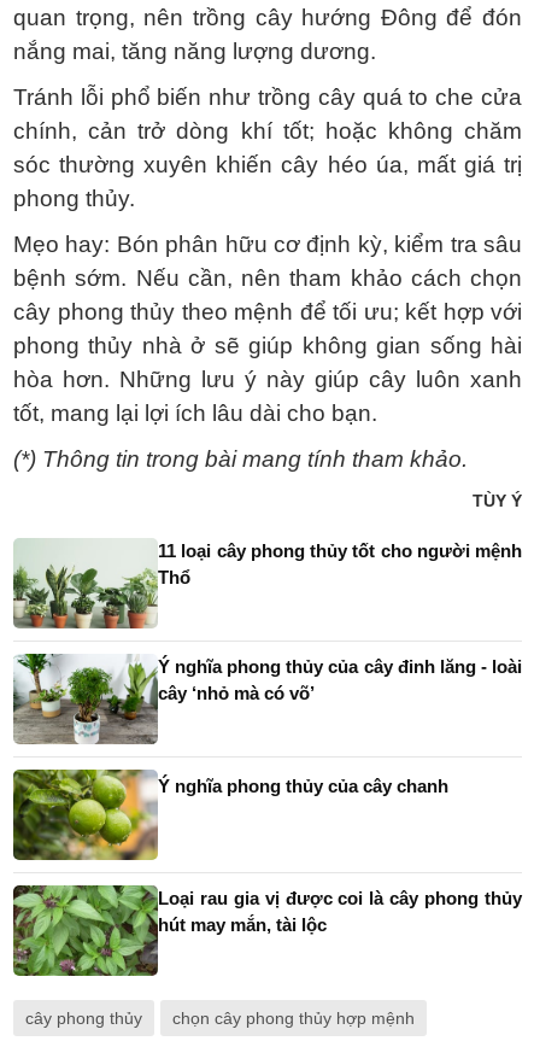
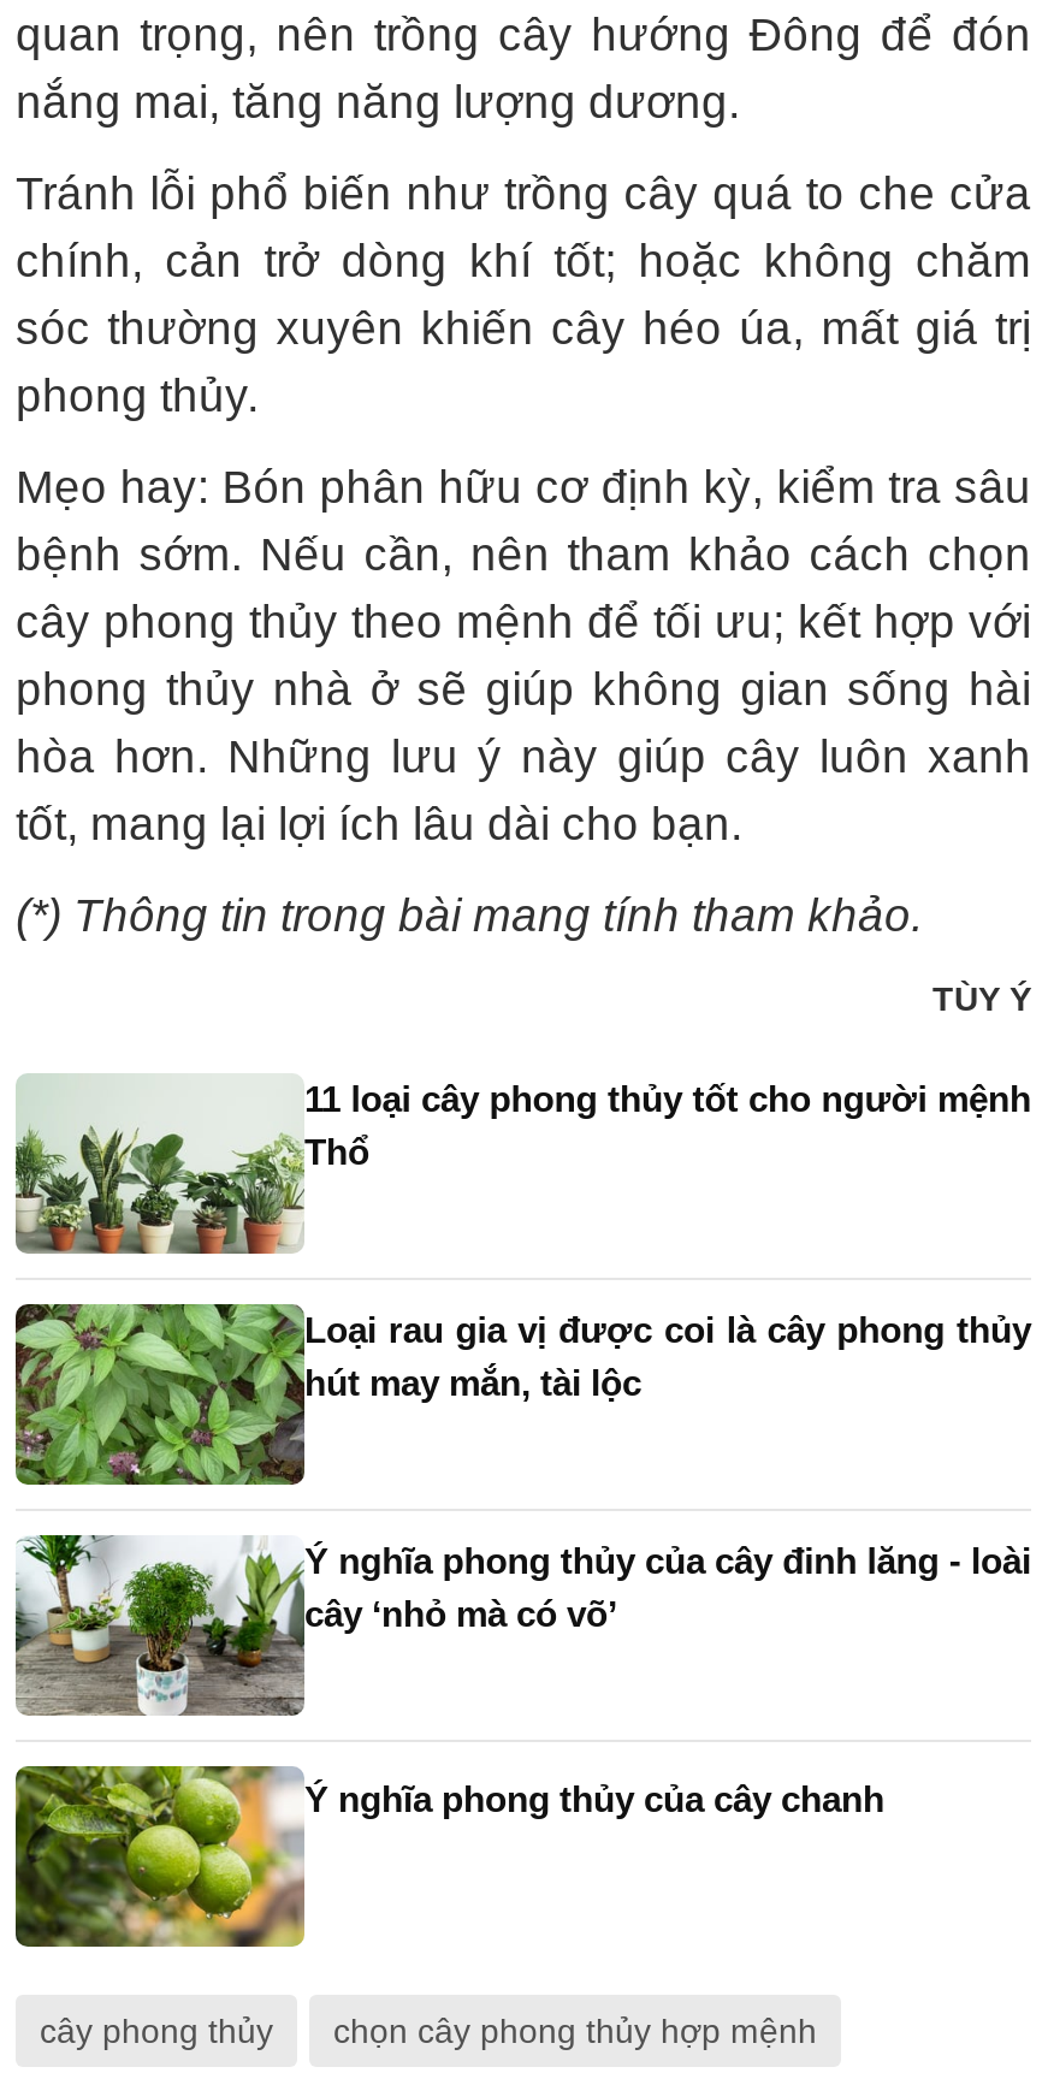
moved [11,651,522,796] -> [11,1530,1031,1819]: [image] | Ý nghĩa phong thủy của cây đinh lăng - loài | cây ‘nhỏ mà có võ’ | Ý nghĩa phong thủy của cây chanh
moved [11,767,159,862] -> [11,1761,307,1951]: [image]
moved [12,885,522,977] -> [13,1302,1031,1487]: [image] | Loại rau gia vị được coi là cây phong thủy | hút may mắn, tài lộc

